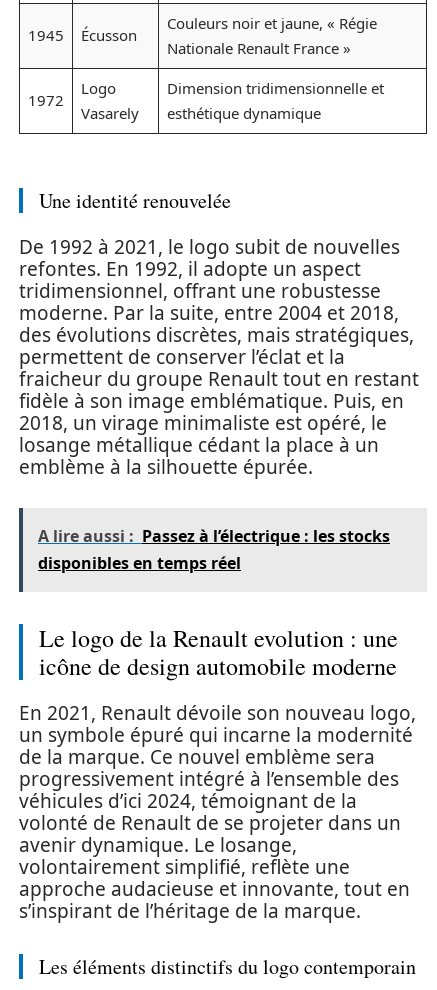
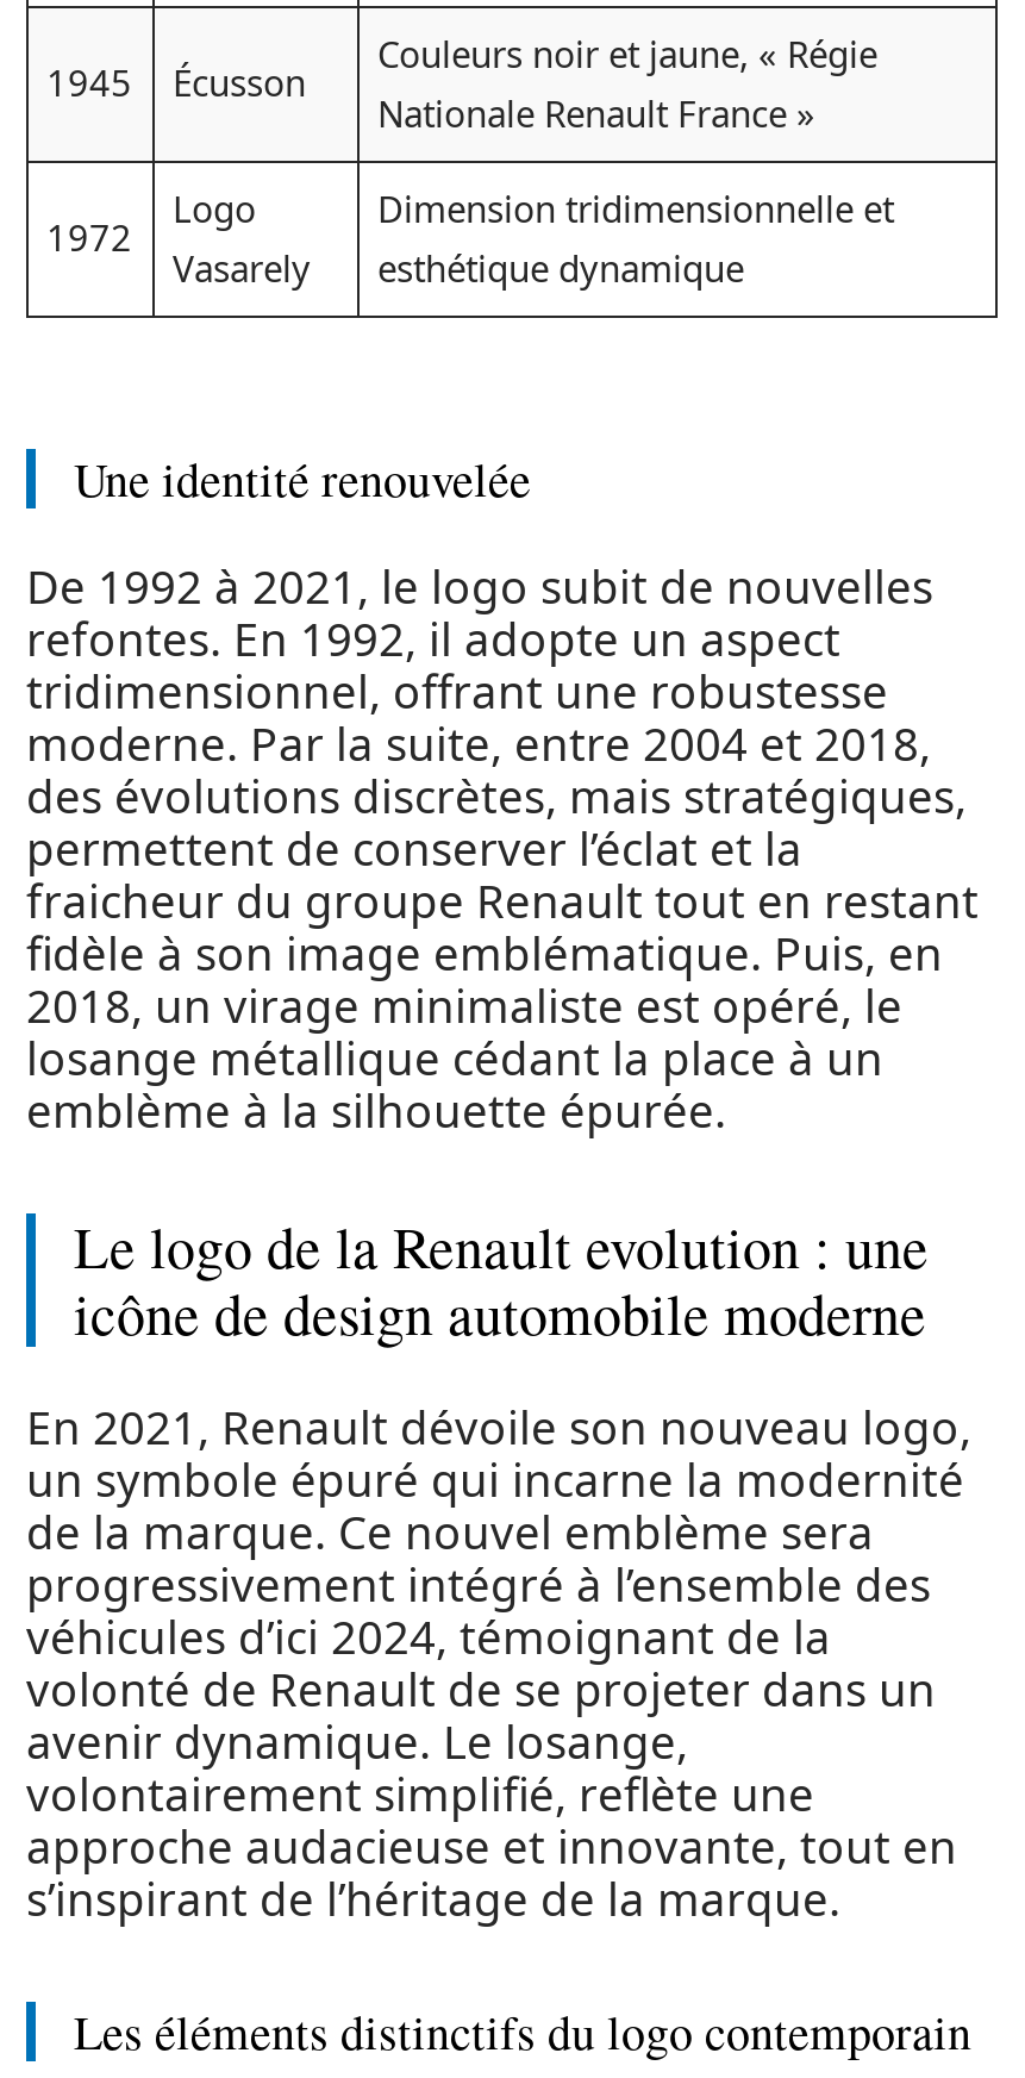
[18,507,426,593] [image] | A lire aussi : Passez à l’électrique : les stocks | disponibles en temps réel -> none

